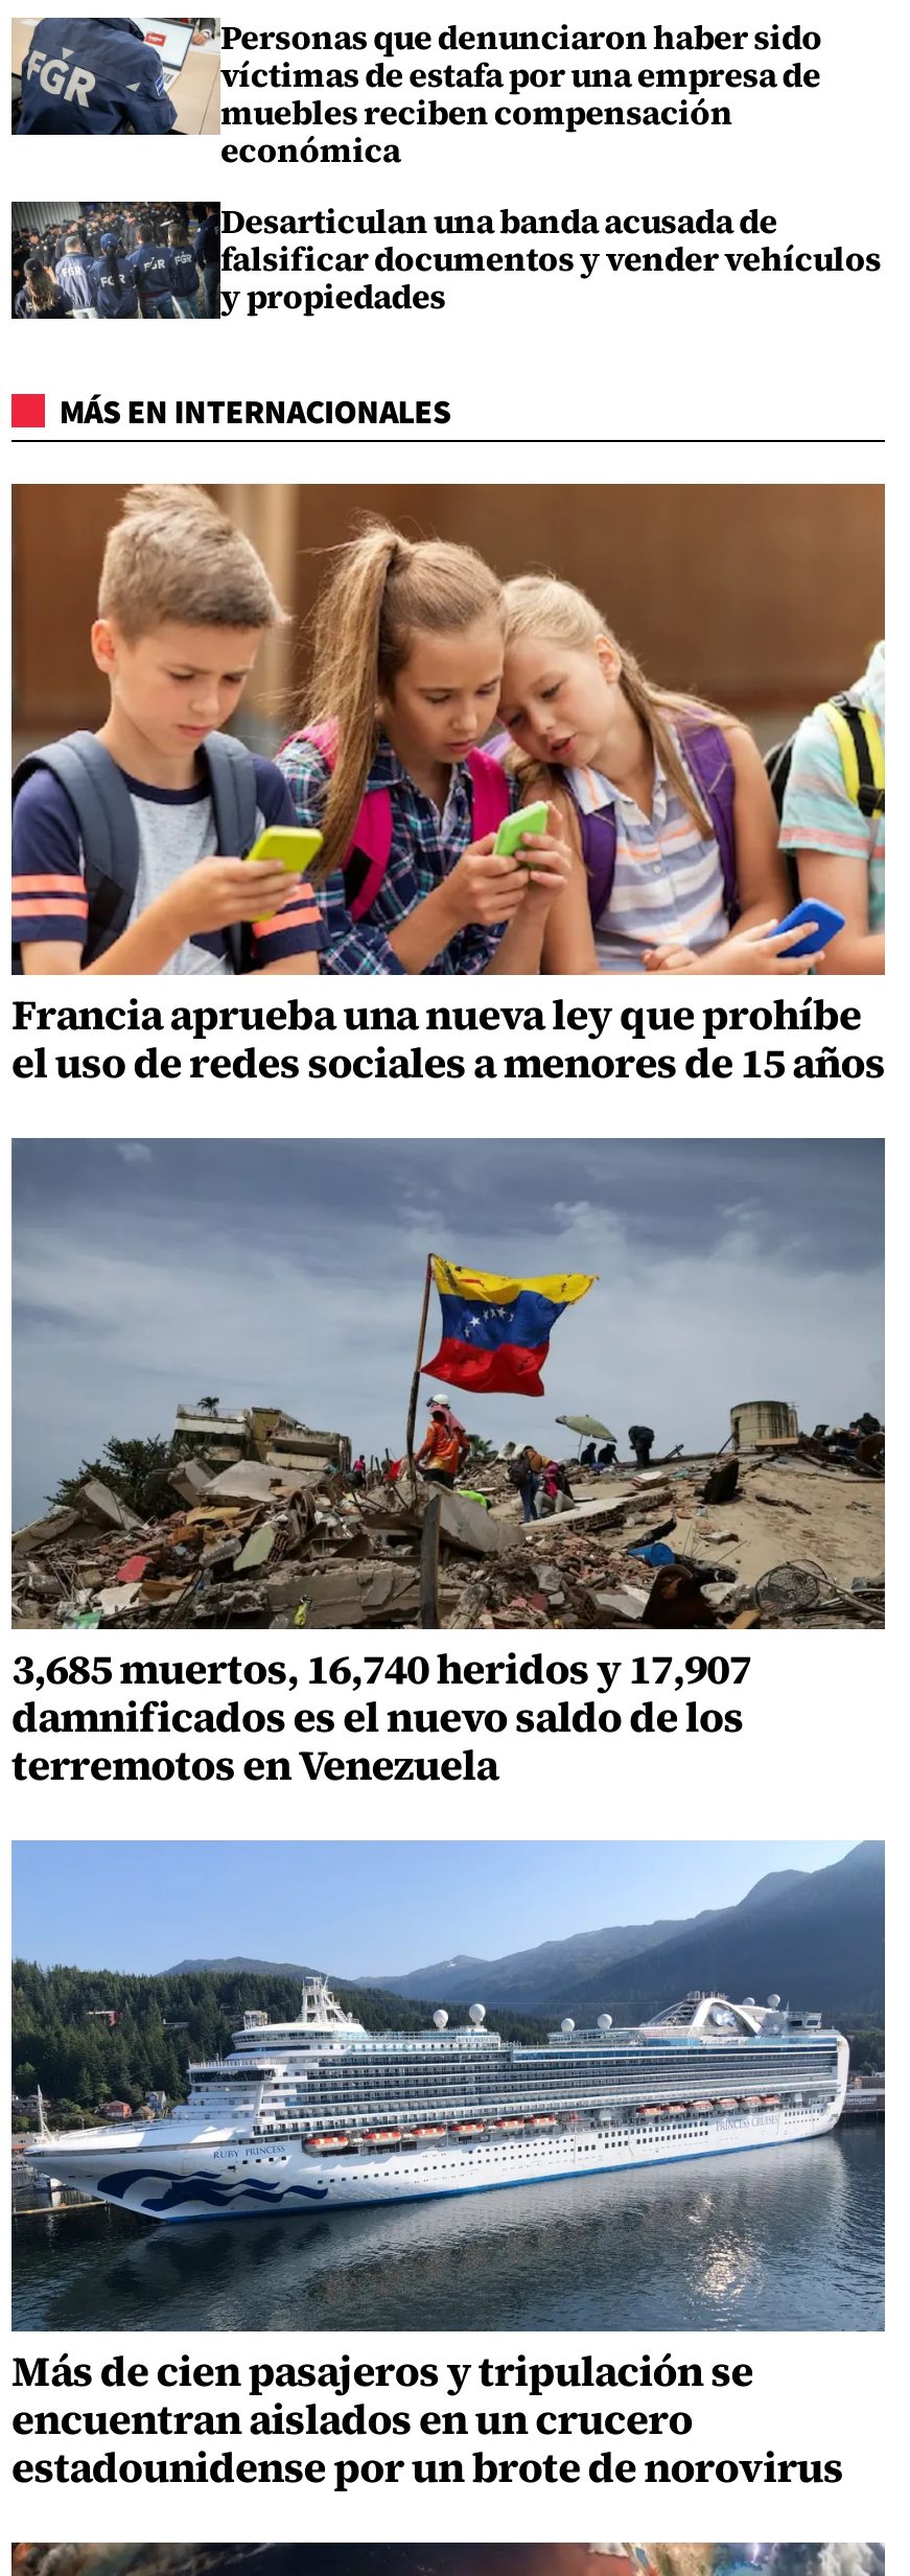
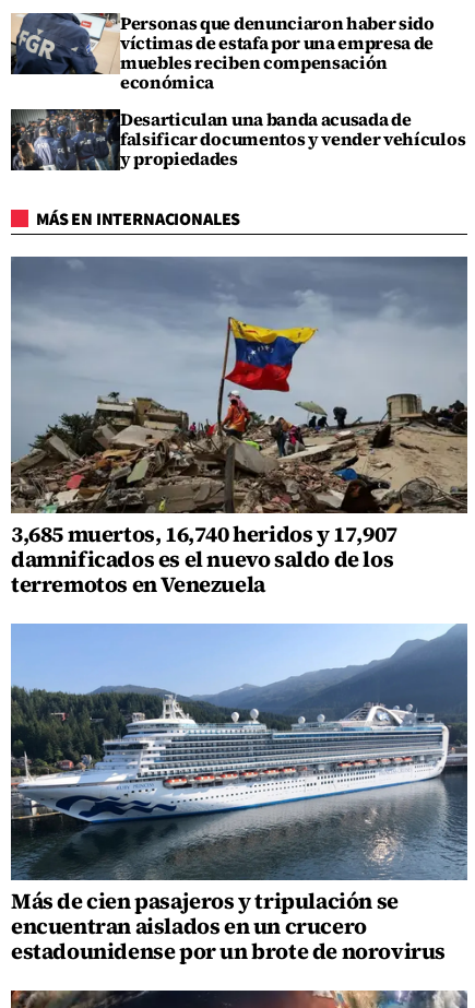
[9,482,887,1092] [image] | Francia aprueba una nueva ley que prohíbe | el uso de redes sociales a menores de 15 años -> none

